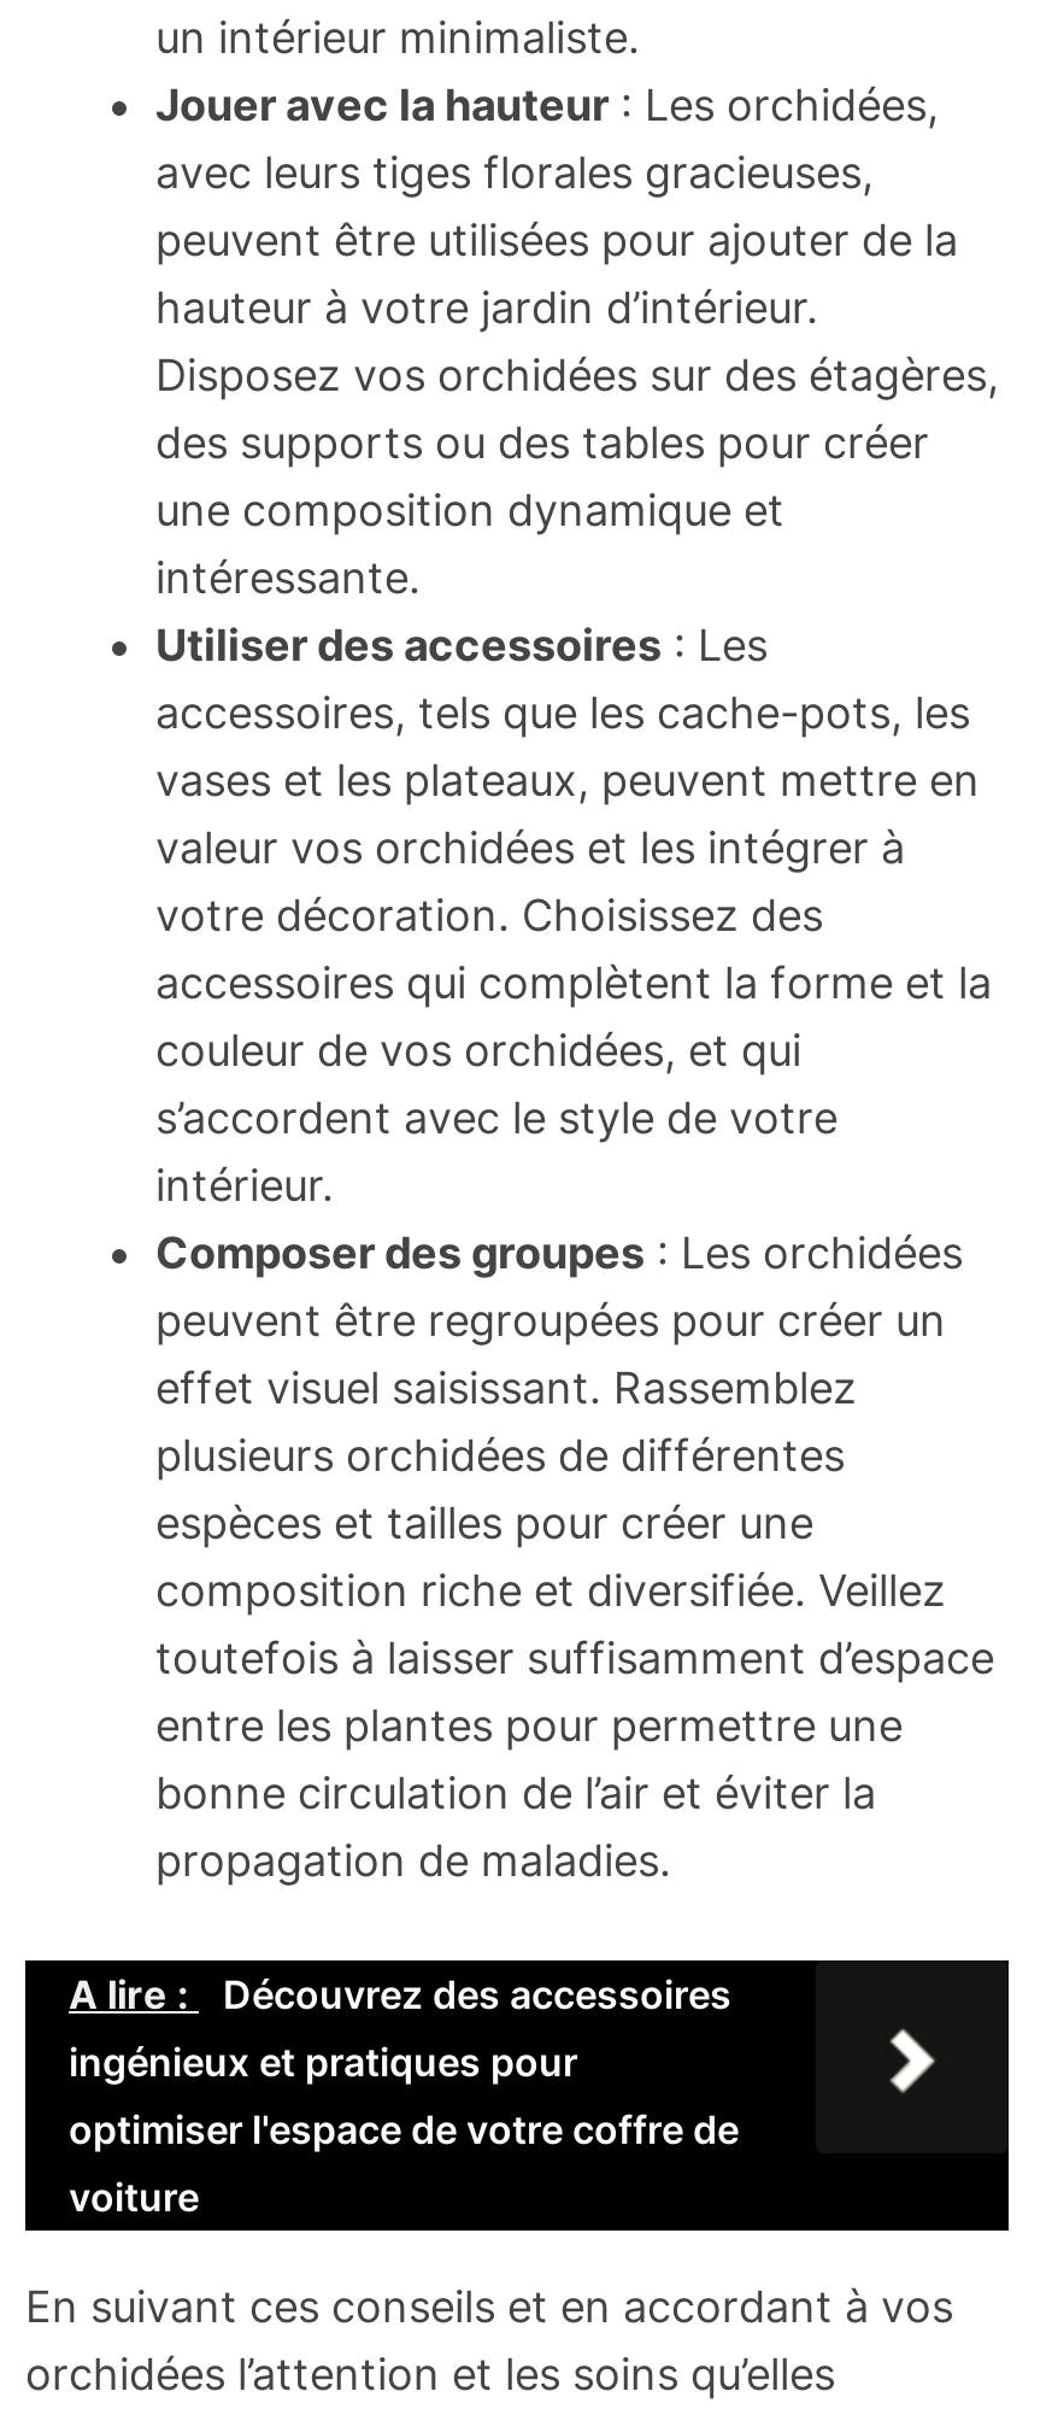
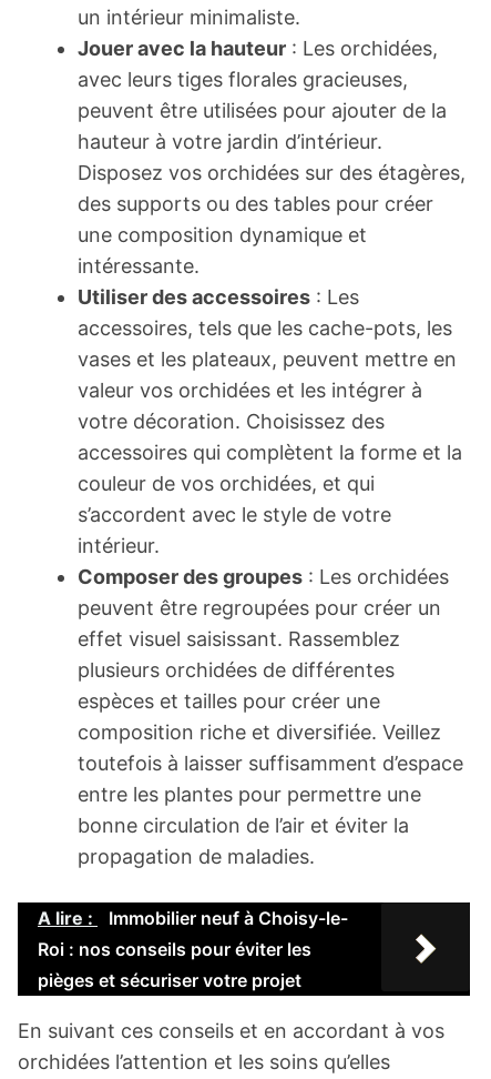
[69,1970,739,2220] A lire : Découvrez des accessoires | ingénieux et pratiques pour | optimiser l'espace de votre coffre de | voiture -> [38,907,348,991] A lire : Immobilier neuf à Choisy-le- | Roi : nos conseils pour éviter les | pièges et sécuriser votre projet

